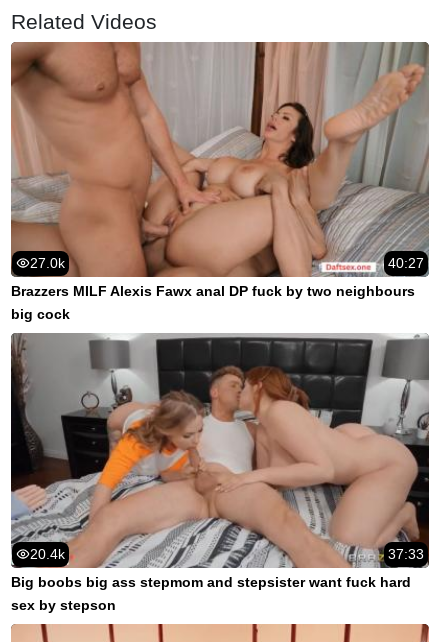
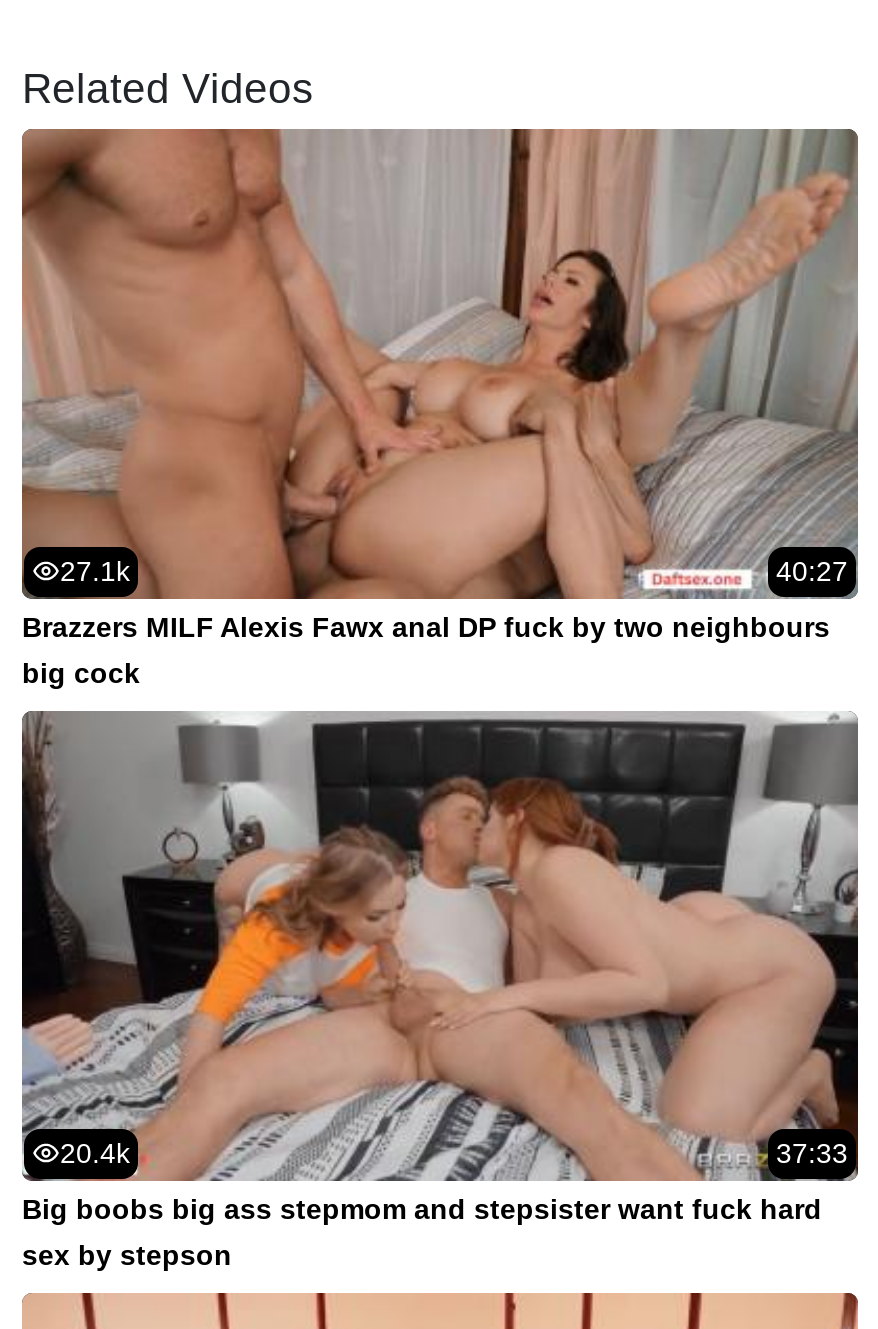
[30,255,65,271] 27.0k -> [60,555,130,587] 27.1k

